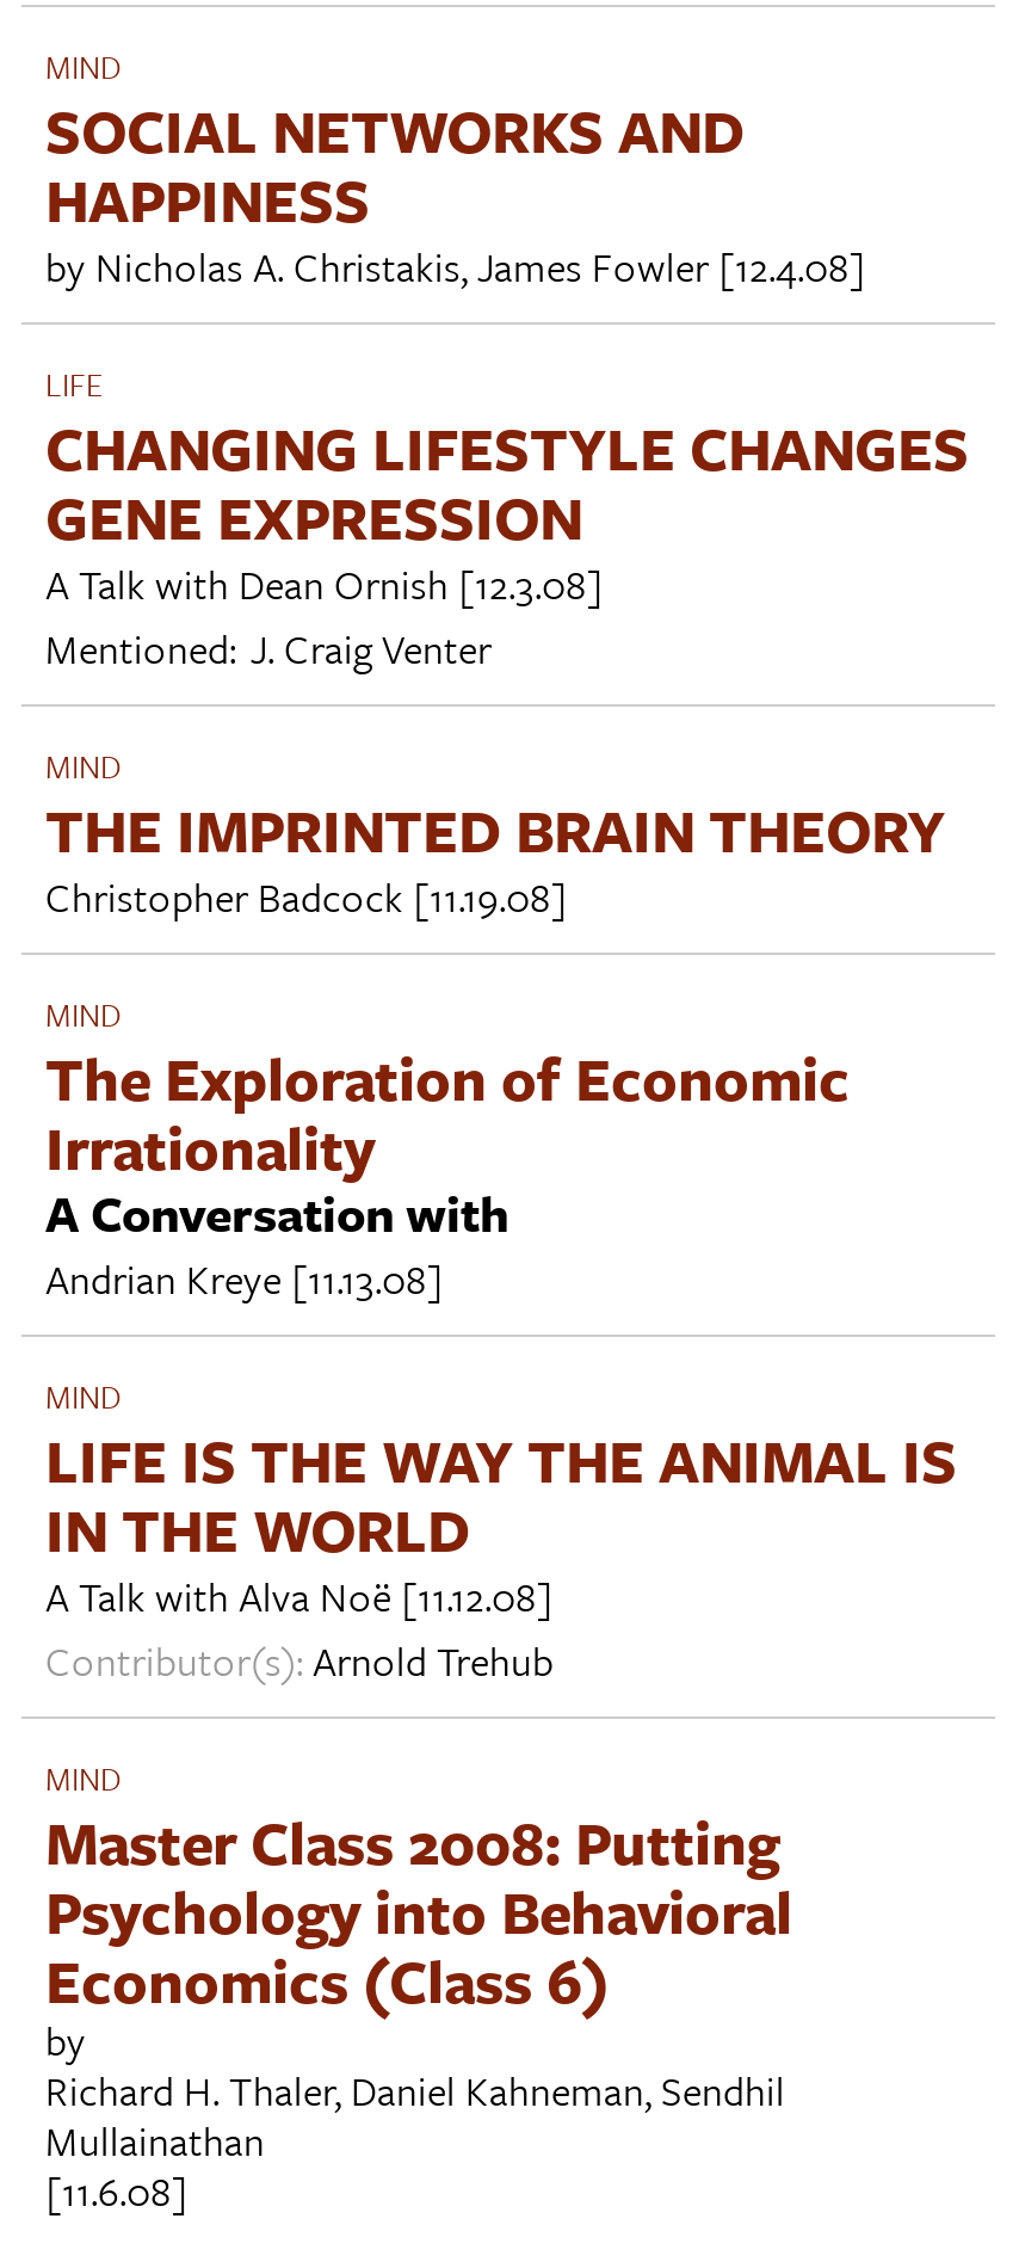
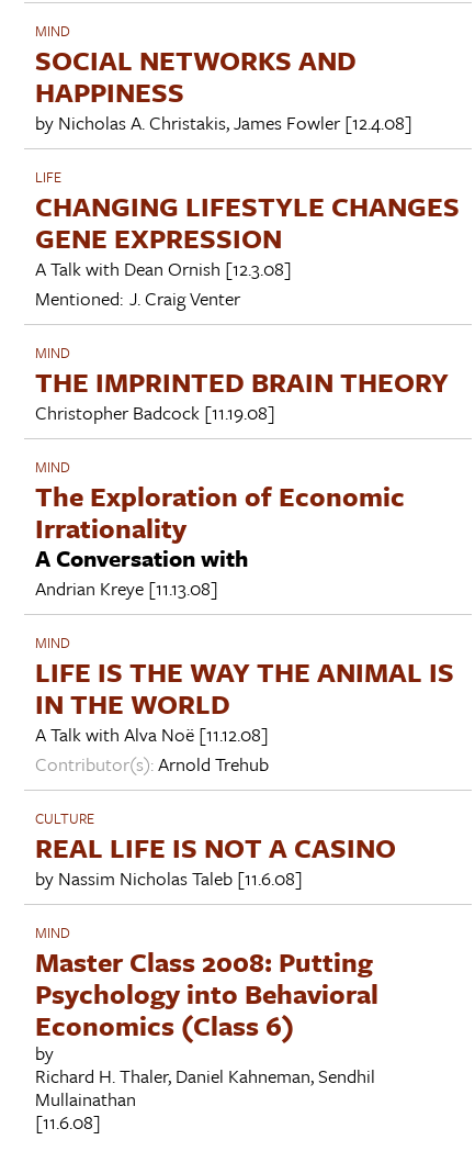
none -> [35,807,396,891] CULTURE | REAL LIFE IS NOT A CASINO | by Nassim Nicholas Taleb [11.6.08]

